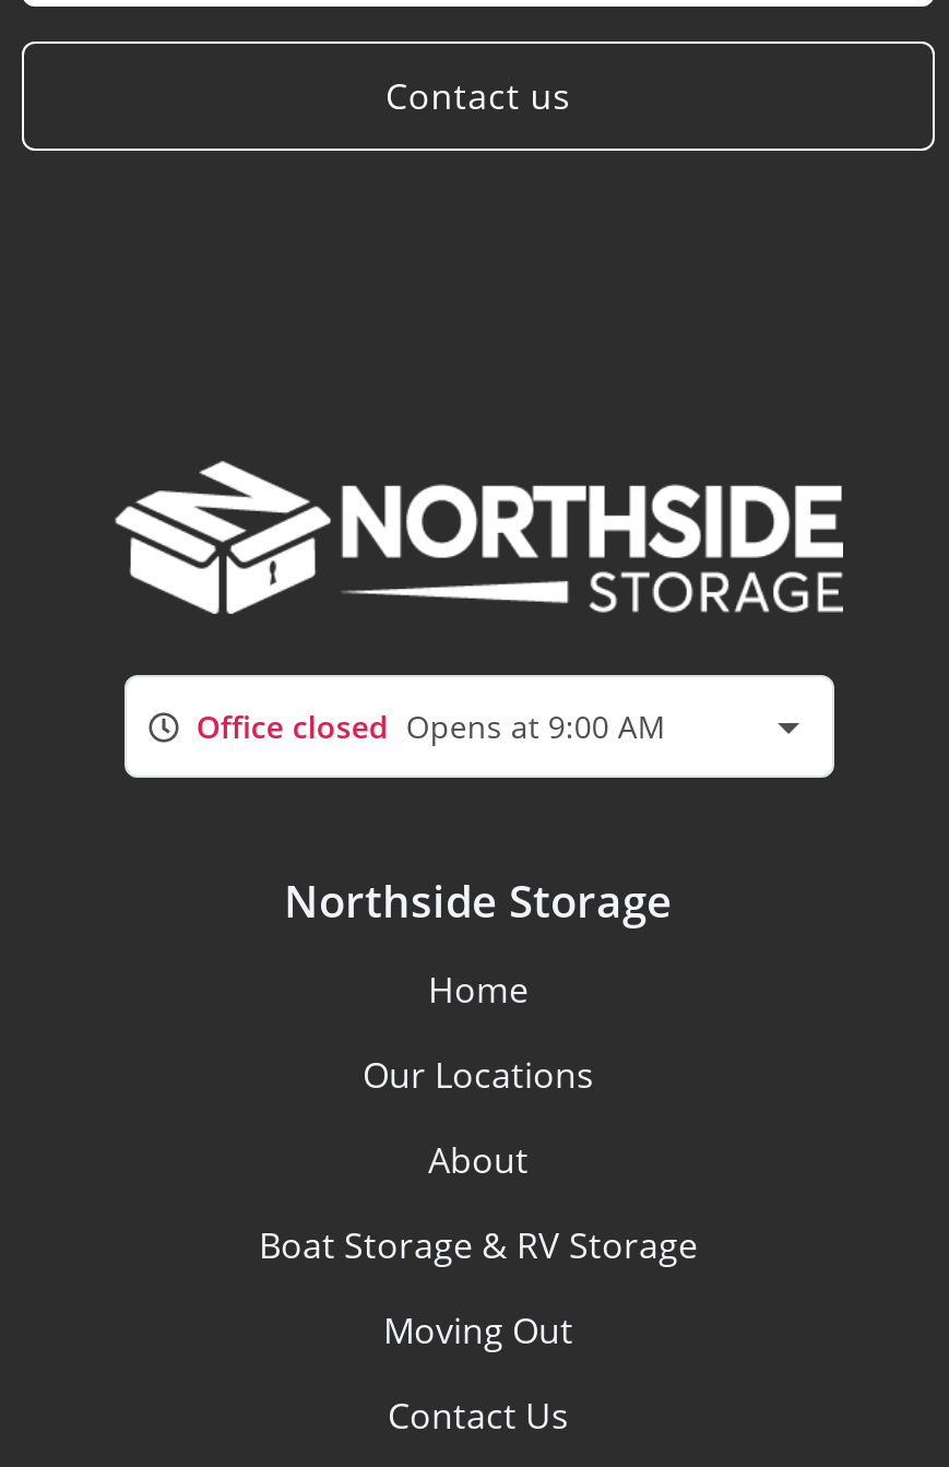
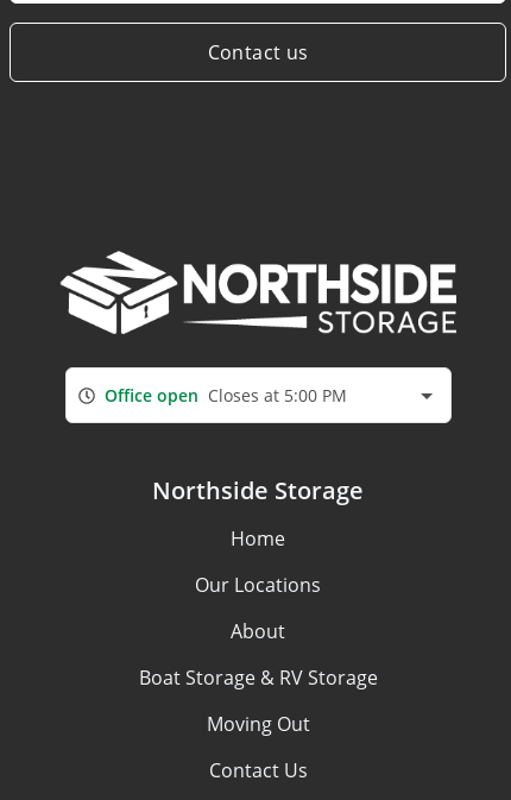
[196,706,666,747] Office closed Opens at 9:00 AM -> [104,384,347,407] Office open Closes at 5:00 PM

